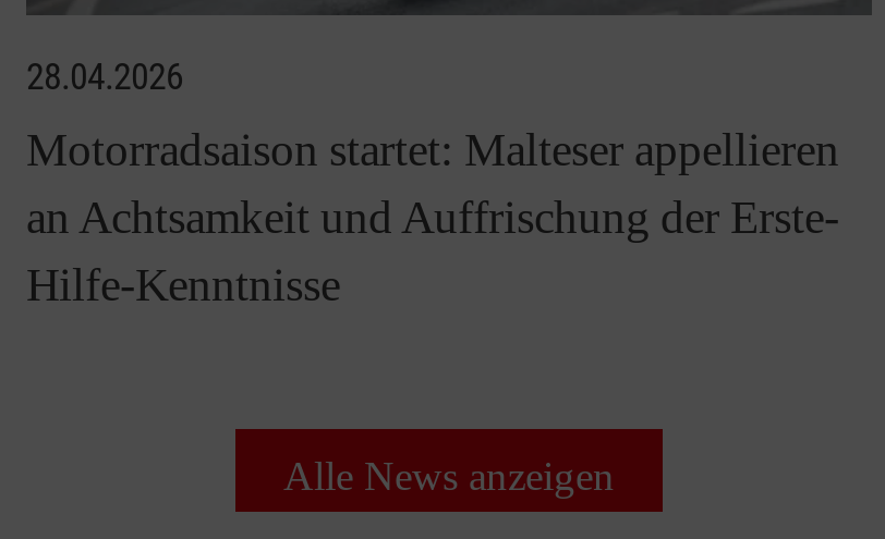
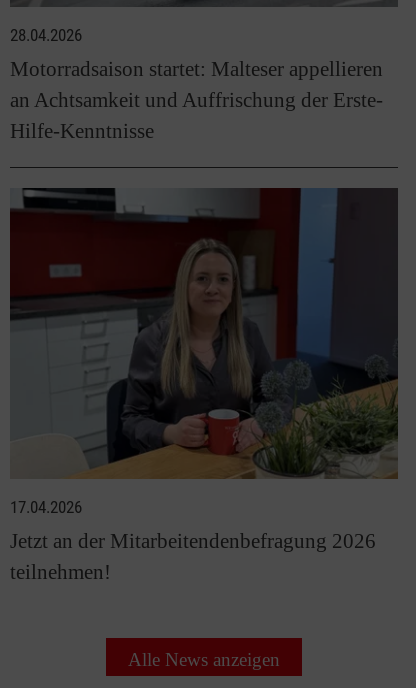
none -> [10,187,399,584] [image] | 17.04.2026 | Jetzt an der Mitarbeitendenbefragung 2026 | teilnehmen!

